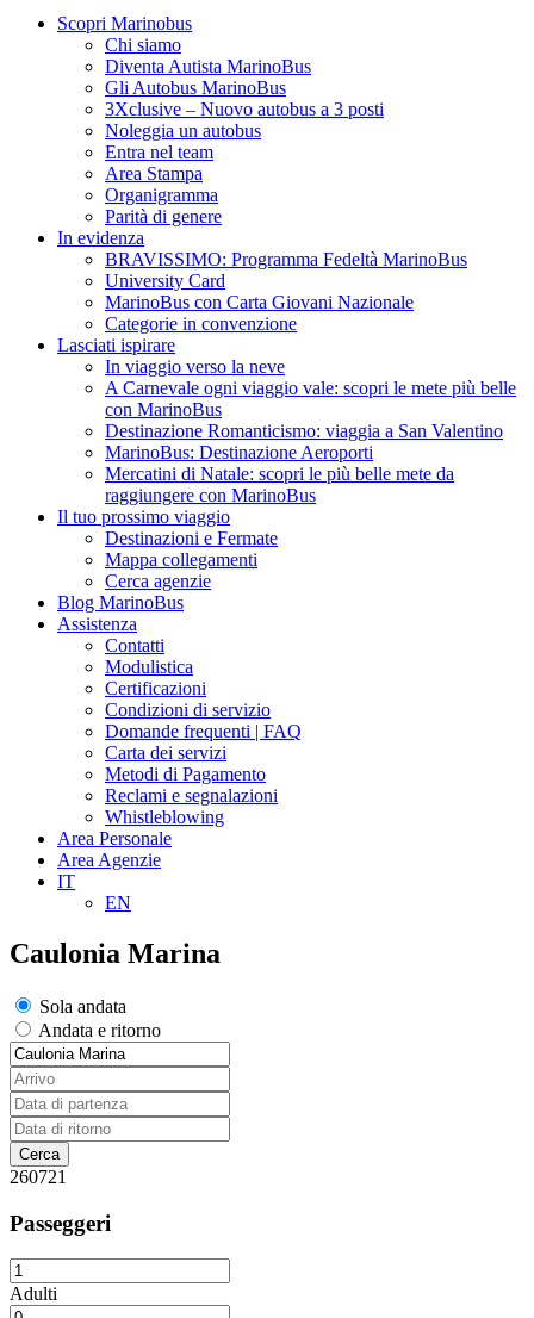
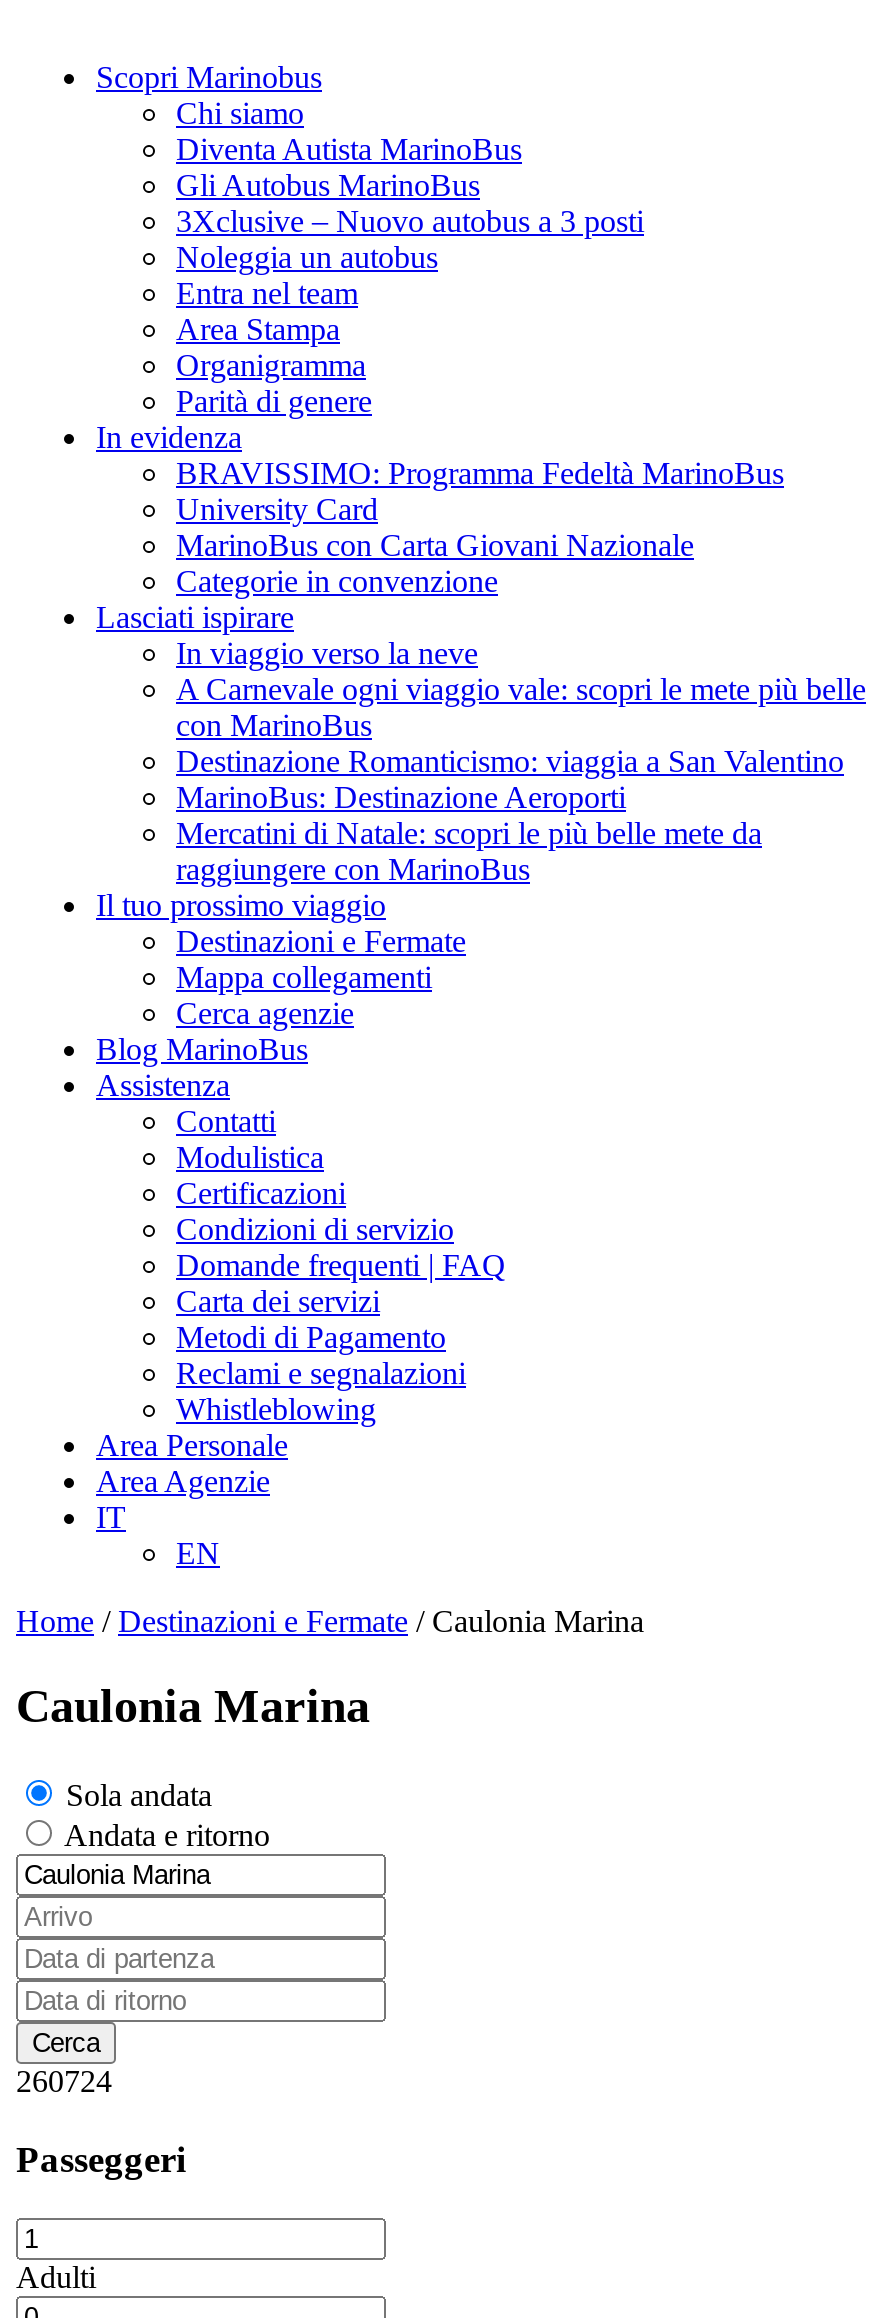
none -> [16,1604,644,1638] Home / Destinazioni e Fermate / Caulonia Marina
[10,1166,67,1187] 260721 -> [16,2064,112,2098] 260724

